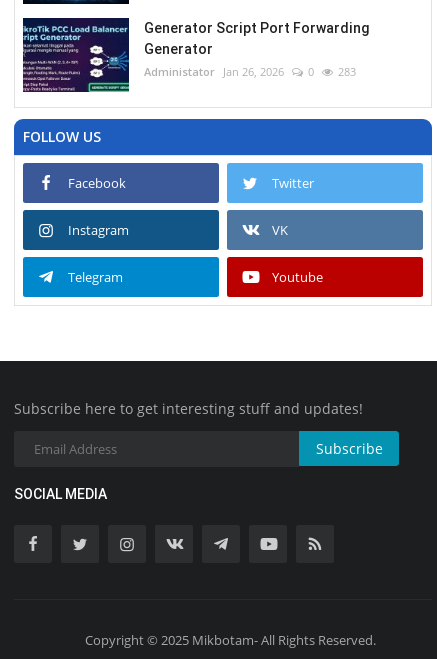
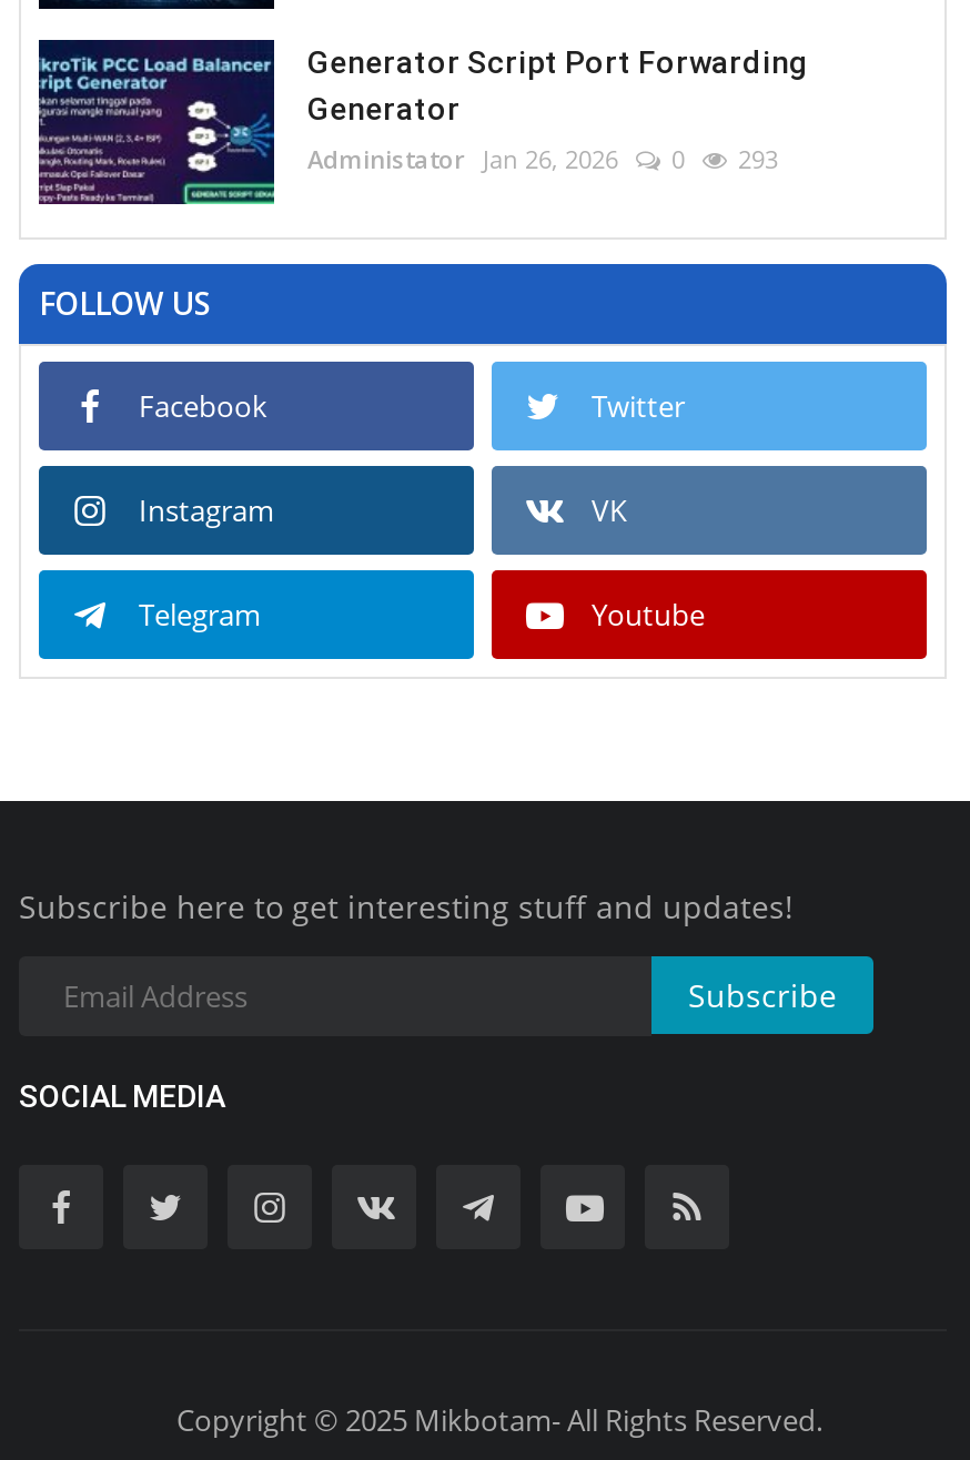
[144,64,356,79] Administator Jan 26, 2026 0 283 -> [307,143,778,176] Administator Jan 26, 2026 0 293

